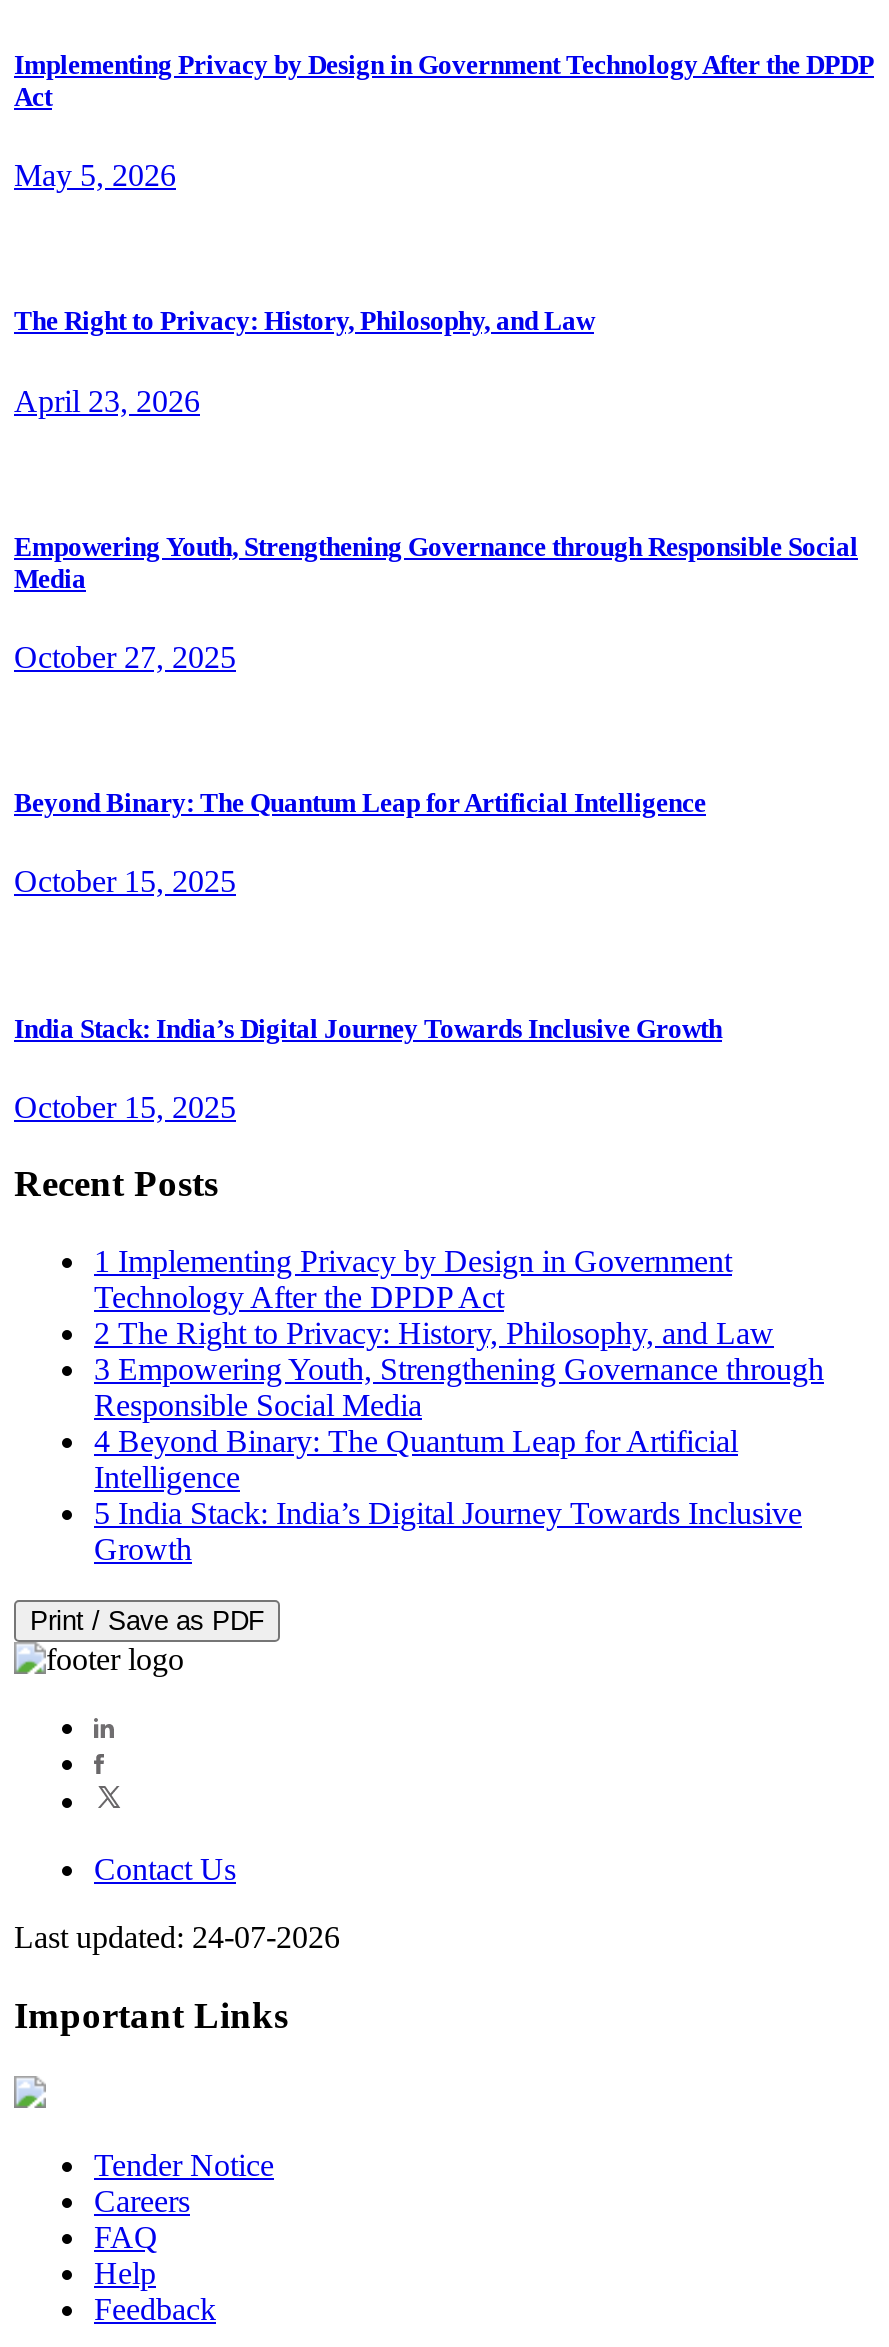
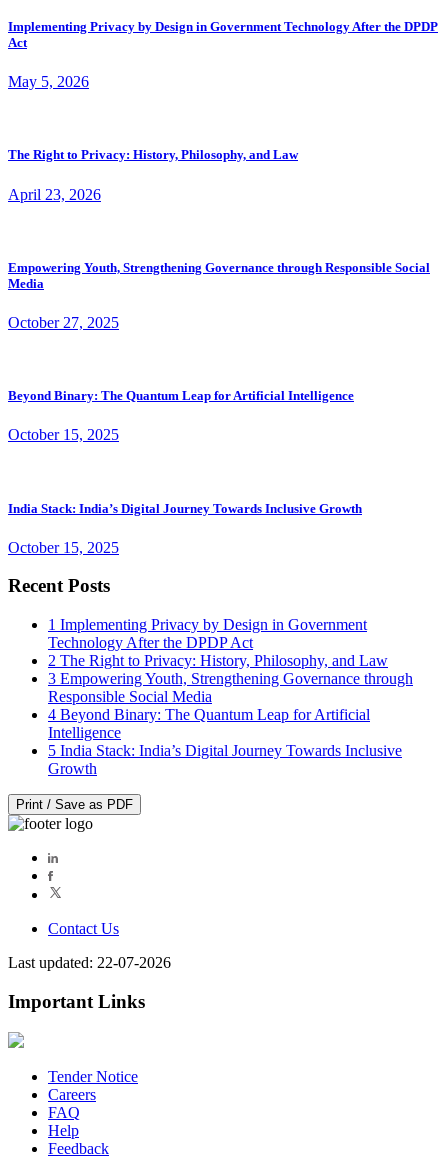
[14,1920,340,1954] Last updated: 24-07-2026 -> [8,954,171,971] Last updated: 22-07-2026

